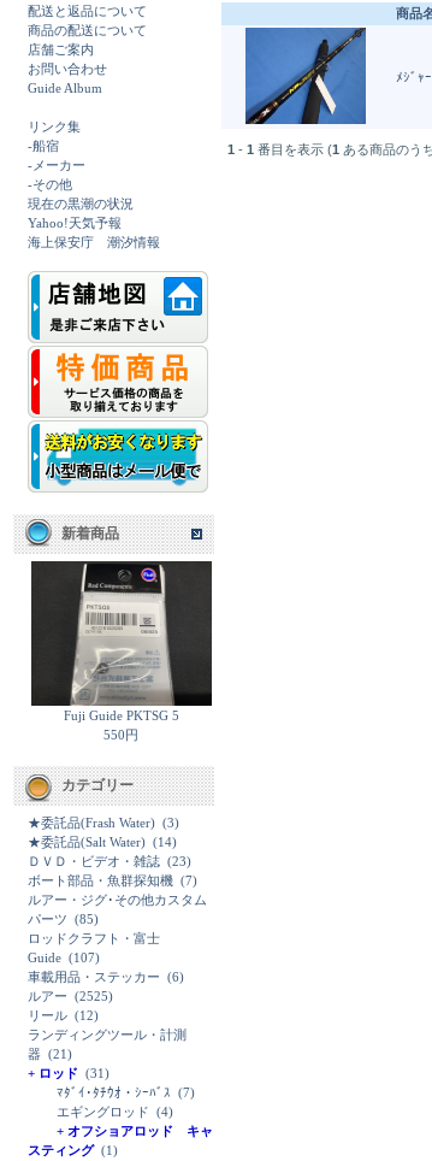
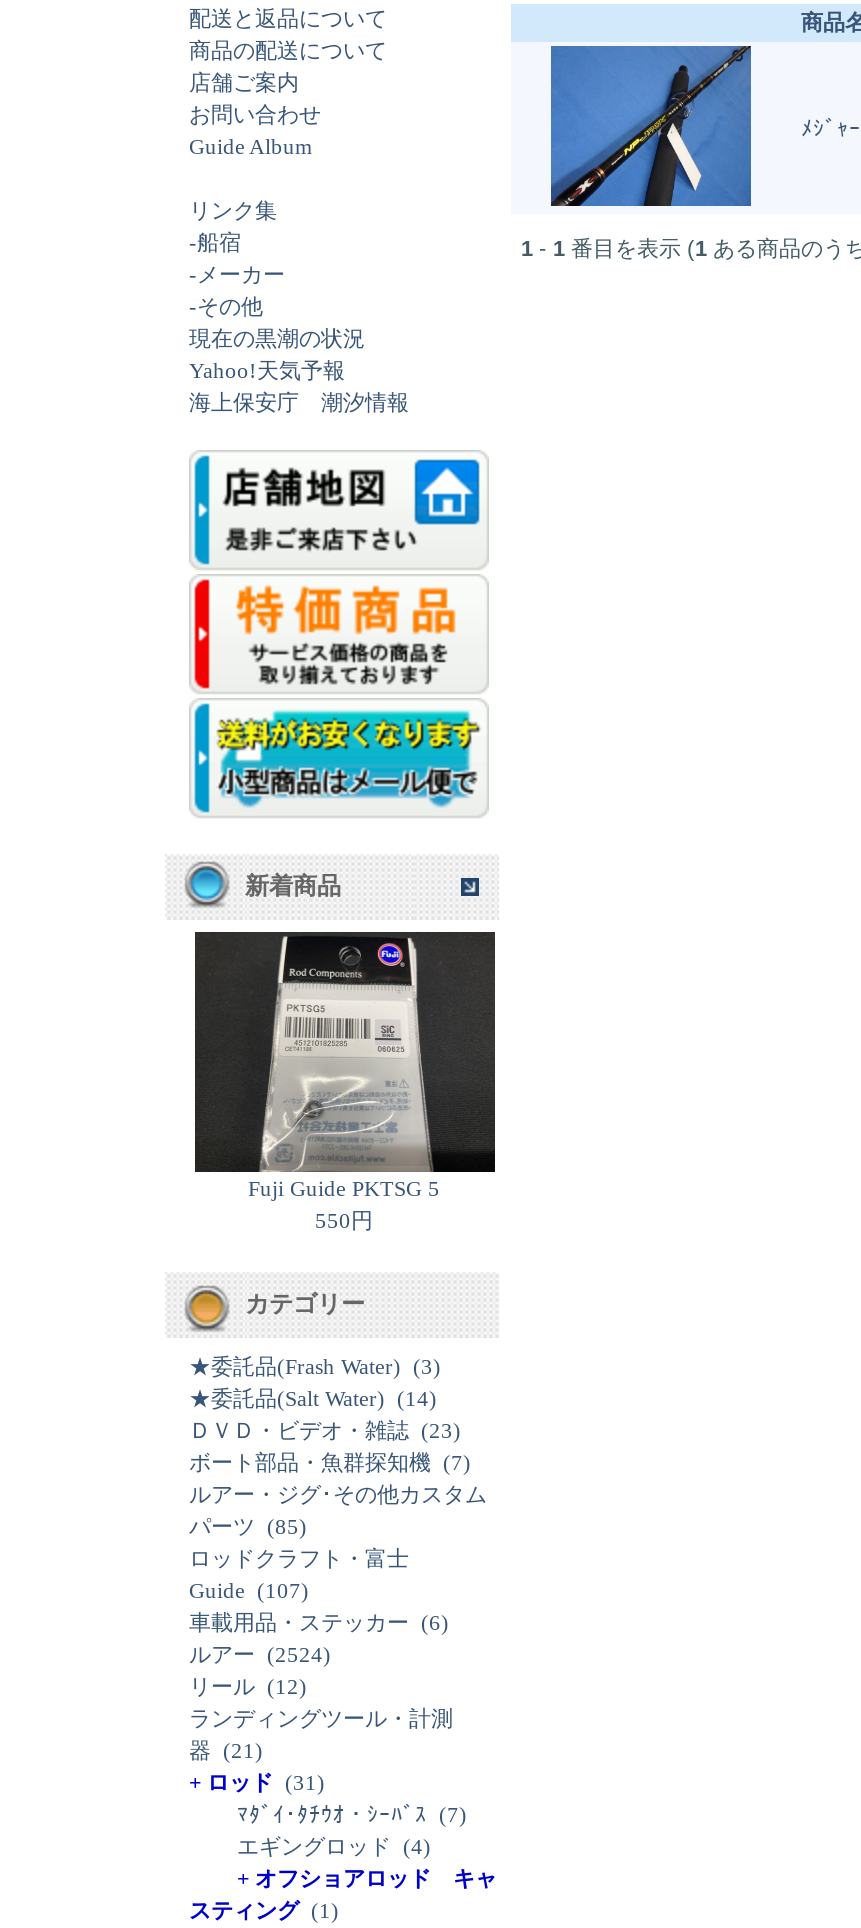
[28,989,113,1003] ルアー(2525) -> [189,1642,331,1666] ルアー(2524)

